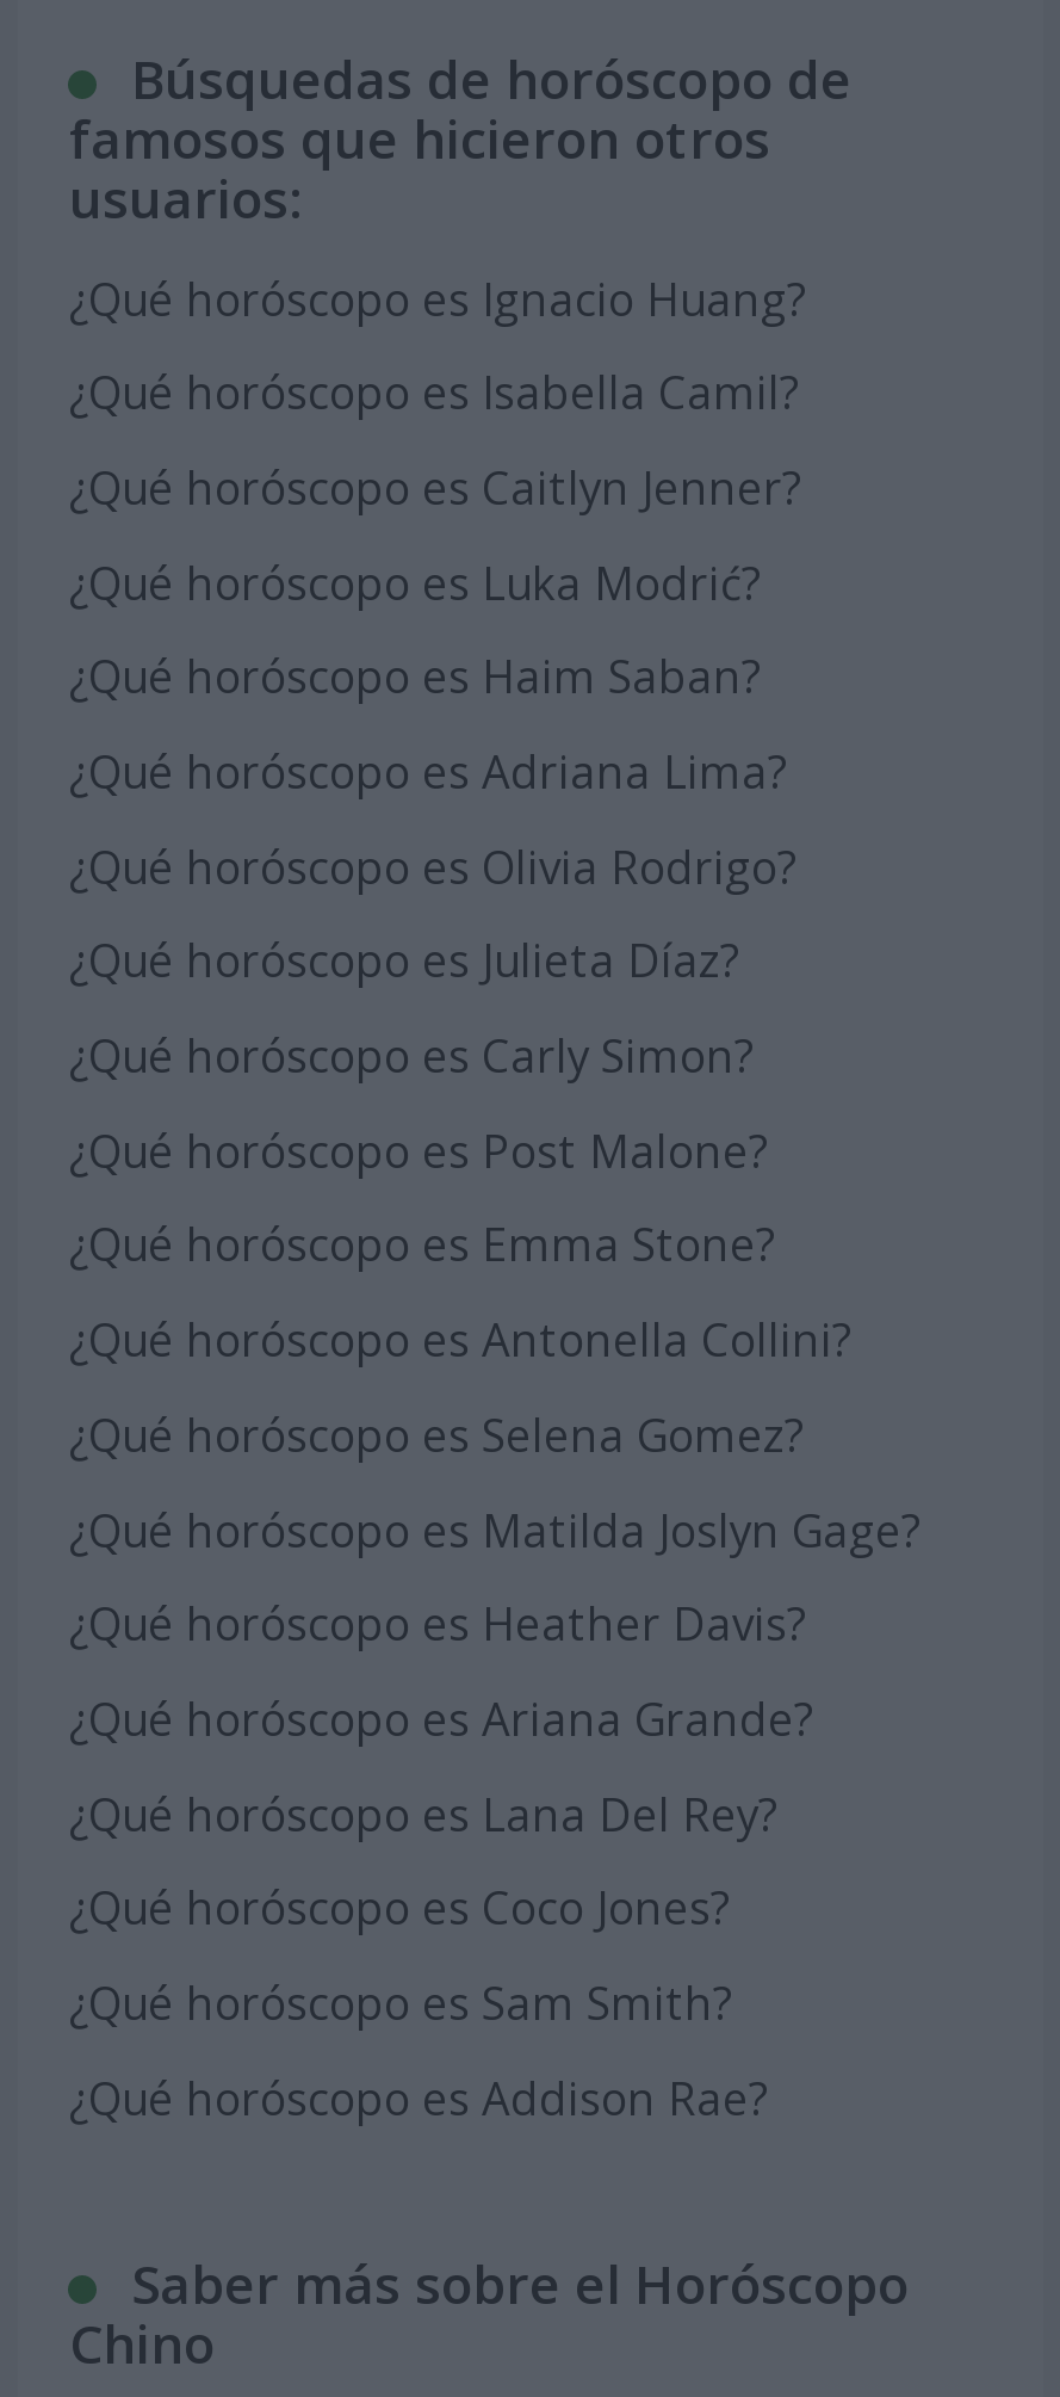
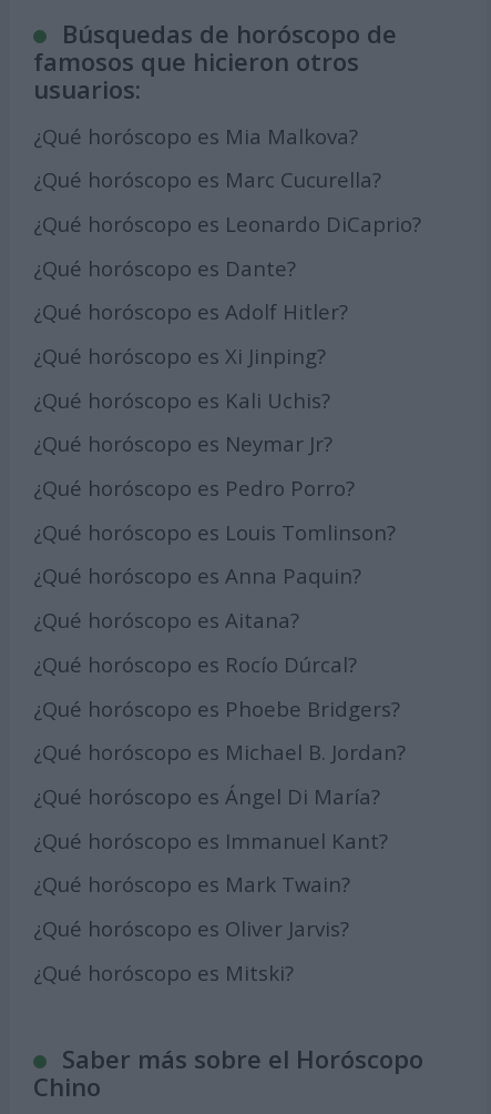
[69,267,806,327] ¿Qué horóscopo es Ignacio Huang? -> [34,122,359,149] ¿Qué horóscopo es Mia Malkova?
[69,362,799,422] ¿Qué horóscopo es Isabella Camil? -> [34,166,382,193] ¿Qué horóscopo es Marc Cucurella?
[69,457,801,516] ¿Qué horóscopo es Caitlyn Jenner? -> [34,210,422,237] ¿Qué horóscopo es Leonardo DiCaprio?
[69,551,761,611] ¿Qué horóscopo es Luka Modrić? -> [34,254,296,281] ¿Qué horóscopo es Dante?
[69,646,761,706] ¿Qué horóscopo es Haim Saban? -> [34,298,349,325] ¿Qué horóscopo es Adolf Hitler?
[69,741,787,801] ¿Qué horóscopo es Adriana Lima? -> [34,342,326,369] ¿Qué horóscopo es Xi Jinping?
[69,836,796,895] ¿Qué horóscopo es Olivia Rodrigo? -> [34,386,331,414] ¿Qué horóscopo es Kali Uchis?
[69,930,739,990] ¿Qué horóscopo es Julieta Díaz? -> [34,430,333,458] ¿Qué horóscopo es Neymar Jr?
[69,1025,754,1085] ¿Qué horóscopo es Carly Simon? -> [34,474,355,502] ¿Qué horóscopo es Pedro Porro?
[69,1120,768,1180] ¿Qué horóscopo es Post Malone? -> [34,518,396,546] ¿Qué horóscopo es Louis Tomlinson?
[69,1214,775,1274] ¿Qué horóscopo es Emma Stone? -> [34,562,362,590] ¿Qué horóscopo es Anna Paquin?
[69,1309,851,1369] ¿Qué horóscopo es Antonella Collini? -> [34,606,300,634] ¿Qué horóscopo es Aitana?
[69,1404,804,1463] ¿Qué horóscopo es Selena Gomez? -> [34,650,357,678] ¿Qué horóscopo es Rocío Dúrcal?
[69,1499,920,1558] ¿Qué horóscopo es Matilda Joslyn Gage? -> [34,694,401,722] ¿Qué horóscopo es Phoebe Bridgers?
[69,1593,806,1653] ¿Qué horóscopo es Heather Davis? -> [34,738,406,766] ¿Qué horóscopo es Michael B. Jordan?
[69,1688,813,1748] ¿Qué horóscopo es Ariana Grande? -> [34,782,381,810] ¿Qué horóscopo es Ángel Di María?
[69,1783,777,1842] ¿Qué horóscopo es Lana Del Rey? -> [34,826,388,854] ¿Qué horóscopo es Immanuel Kant?
[69,1877,730,1937] ¿Qué horóscopo es Coco Jones? -> [34,870,351,898] ¿Qué horóscopo es Mark Twain?
[69,1972,732,2032] ¿Qué horóscopo es Sam Smith? -> [34,914,350,942] ¿Qué horóscopo es Oliver Jarvis?
[69,2067,768,2126] ¿Qué horóscopo es Addison Rae? -> [34,958,294,986] ¿Qué horóscopo es Mitski?

